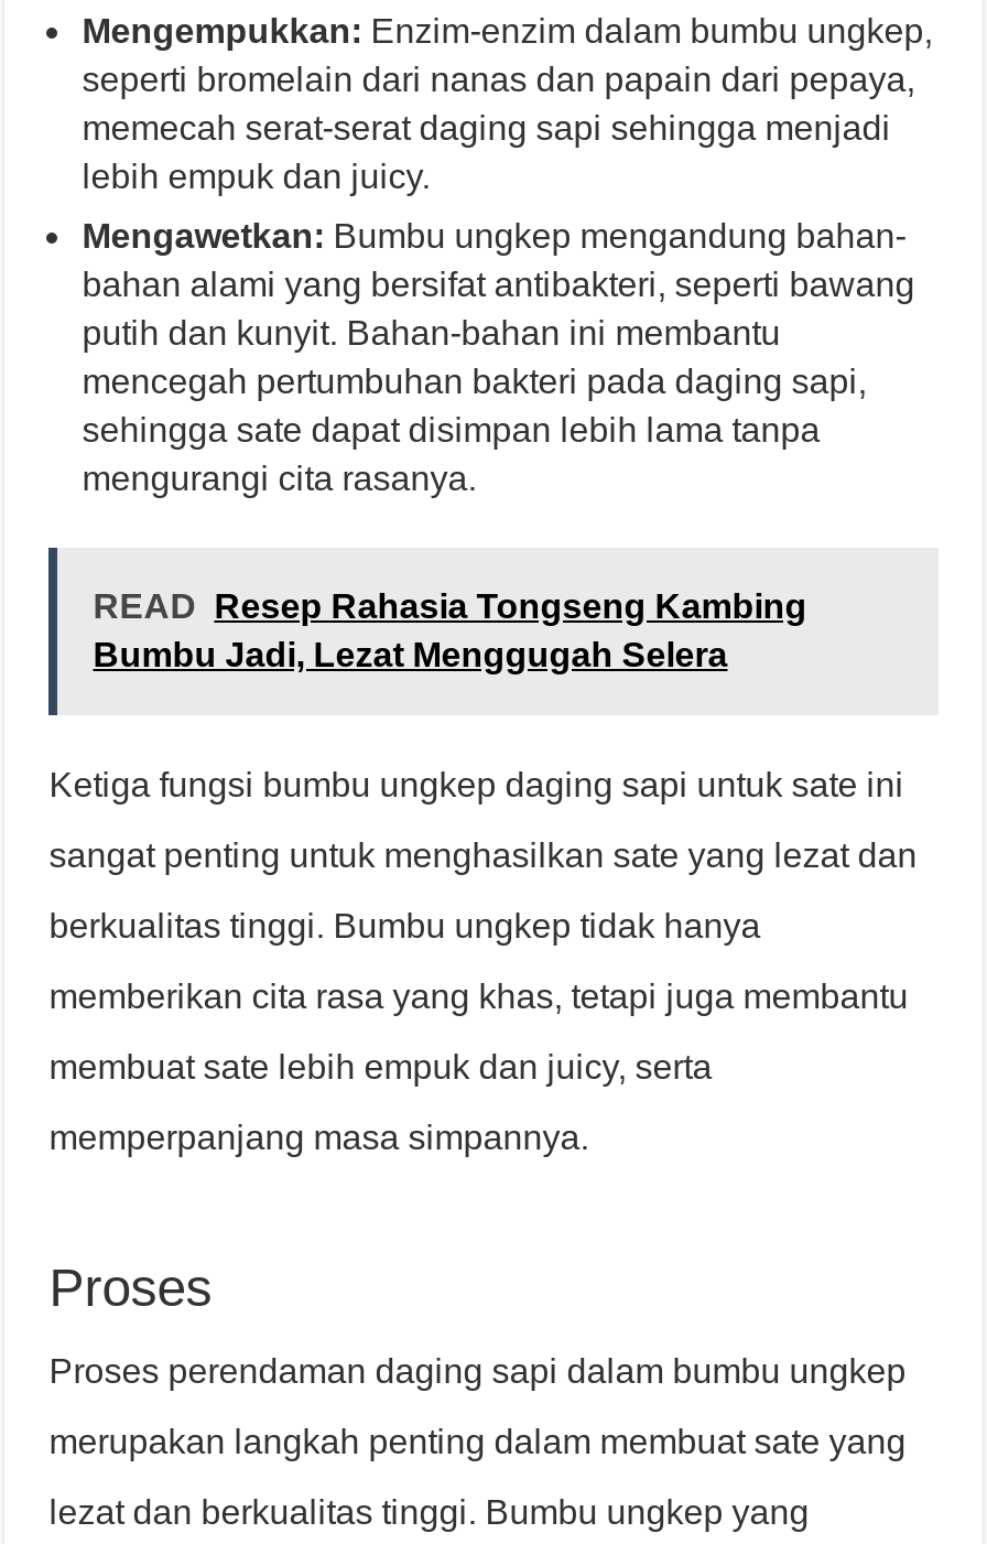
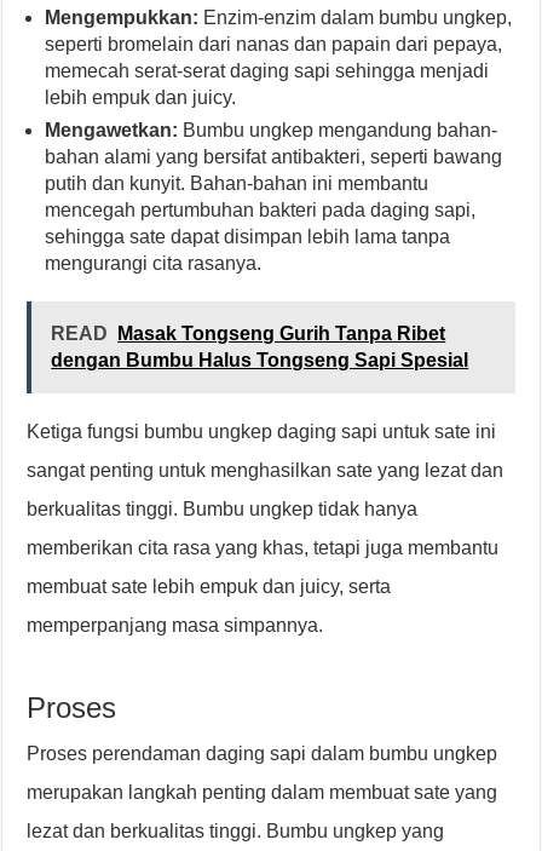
[93,588,807,674] READ Resep Rahasia Tongseng Kambing | Bumbu Jadi, Lezat Menggugah Selera -> [51,323,468,371] READ Masak Tongseng Gurih Tanpa Ribet | dengan Bumbu Halus Tongseng Sapi Spesial

